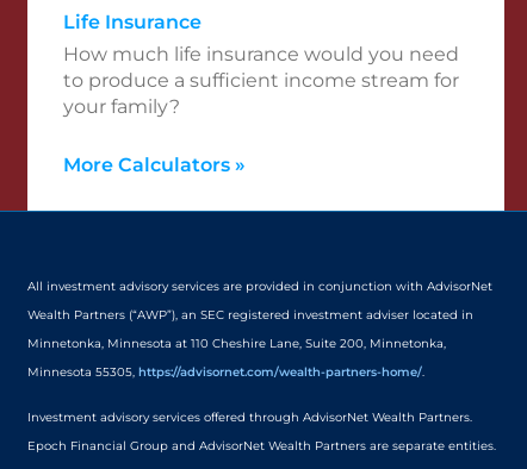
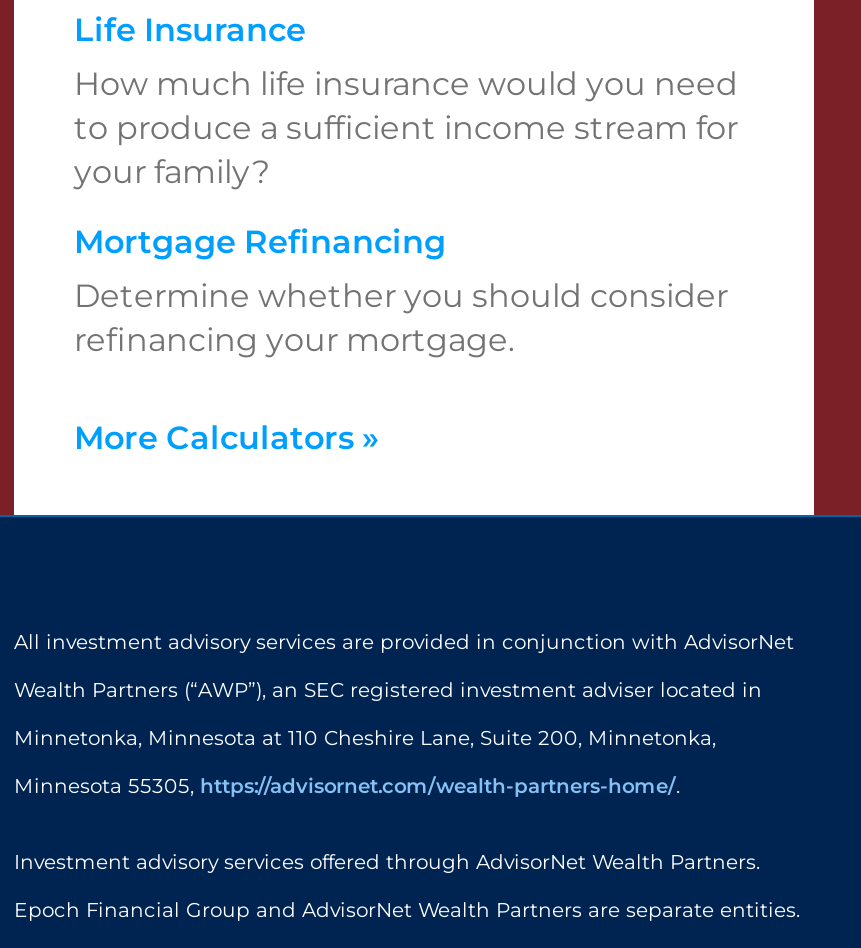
none -> [74,222,728,358] Mortgage Refinancing | Determine whether you should consider | refinancing your mortgage.

